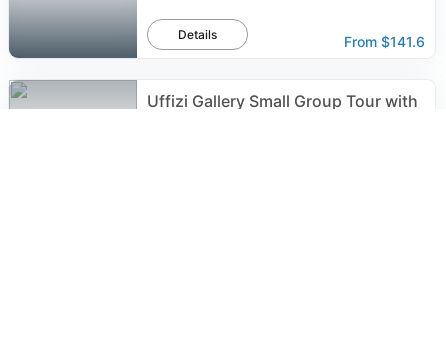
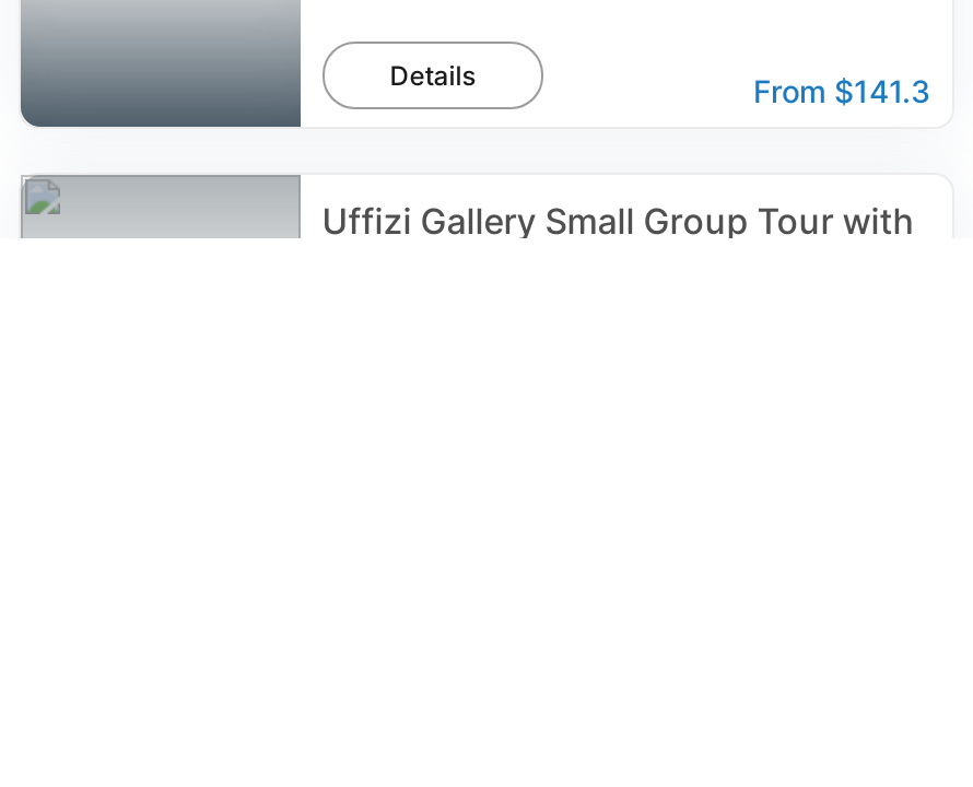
[344,33,425,50] From $141.6 -> [753,72,930,109] From $141.3

